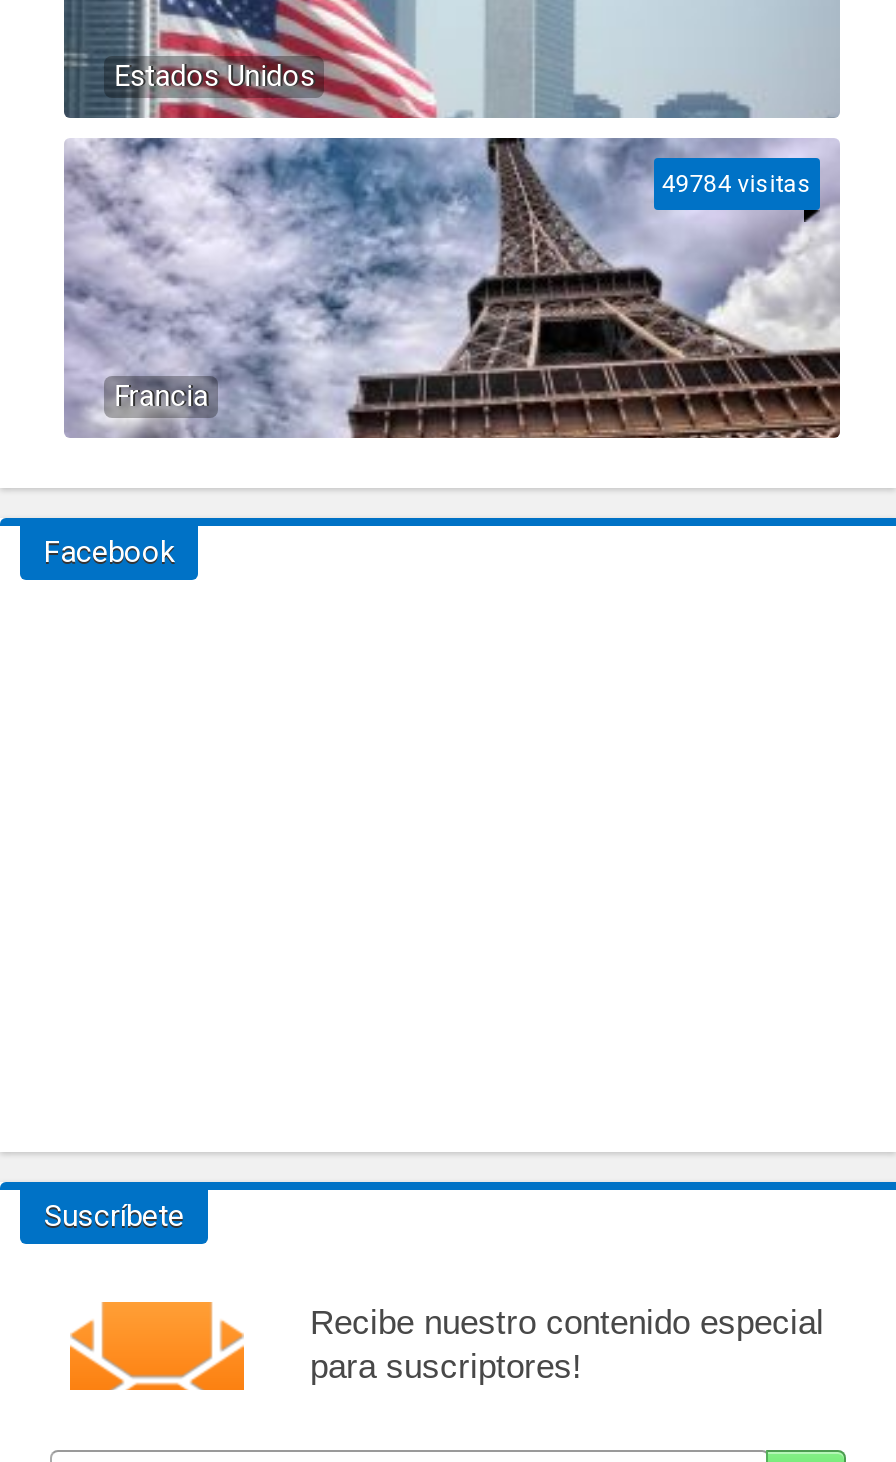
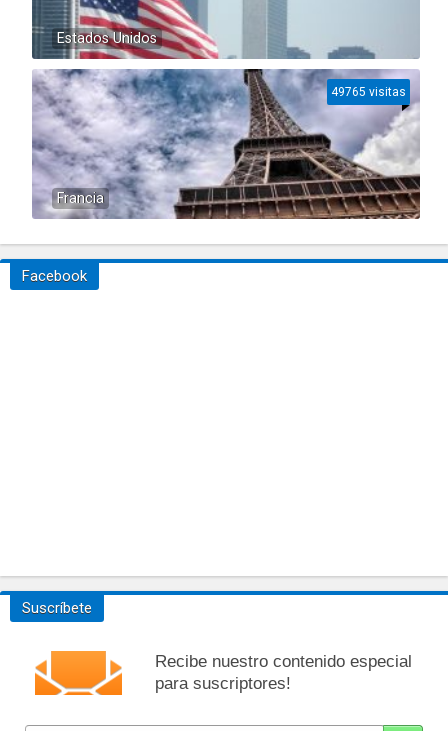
[662,170,812,198] 49784 visitas -> [331,85,406,99] 49765 visitas

